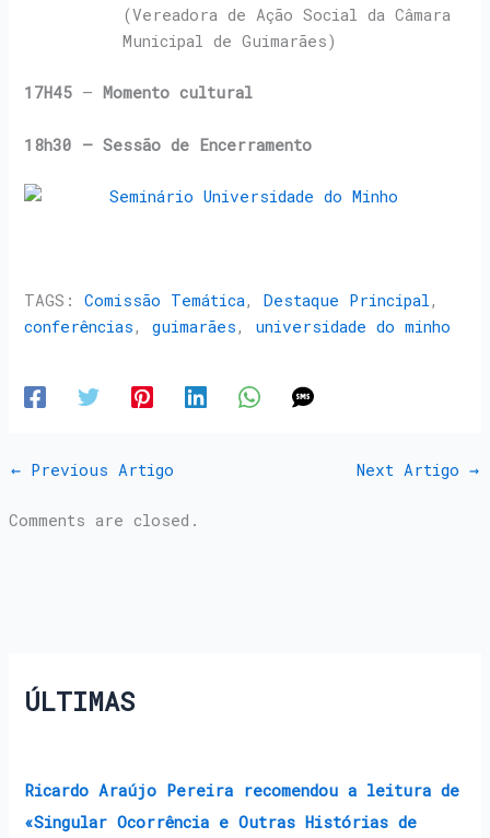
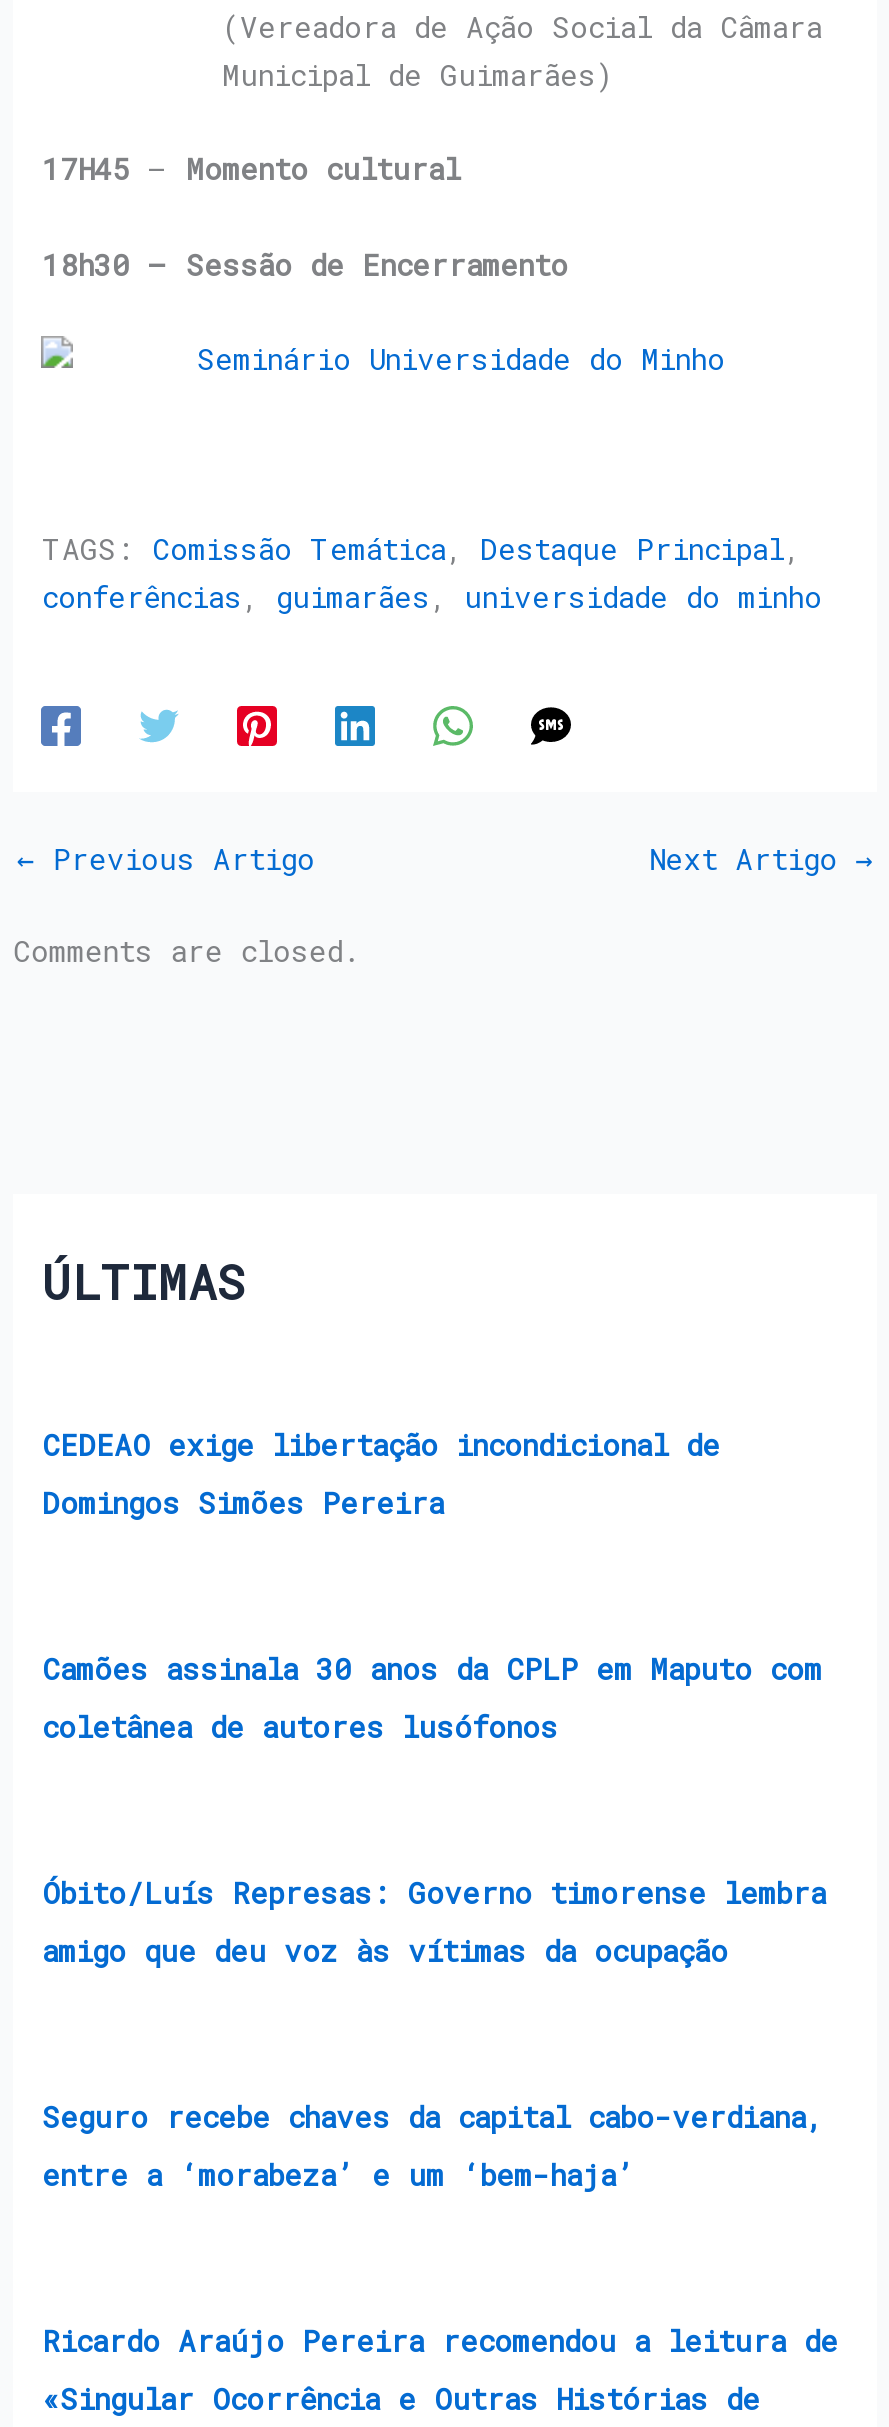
none -> [42,1426,720,1522] CEDEAO exige libertação incondicional de | Domingos Simões Pereira
none -> [42,1650,822,1746] Camões assinala 30 anos da CPLP em Maputo com | coletânea de autores lusófonos
none -> [42,1874,826,1970] Óbito/Luís Represas: Governo timorense lembra | amigo que deu voz às vítimas da ocupação
none -> [42,2098,822,2194] Seguro recebe chaves da capital cabo-verdiana, | entre a ‘morabeza’ e um ‘bem-haja’

